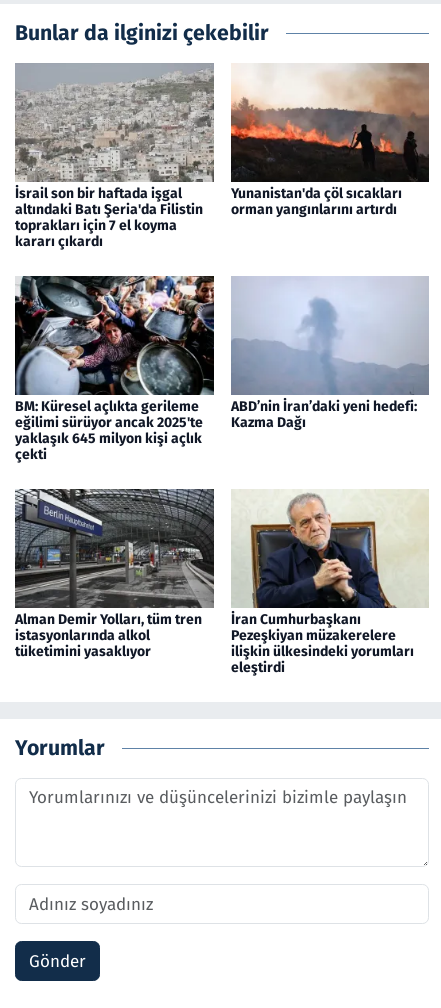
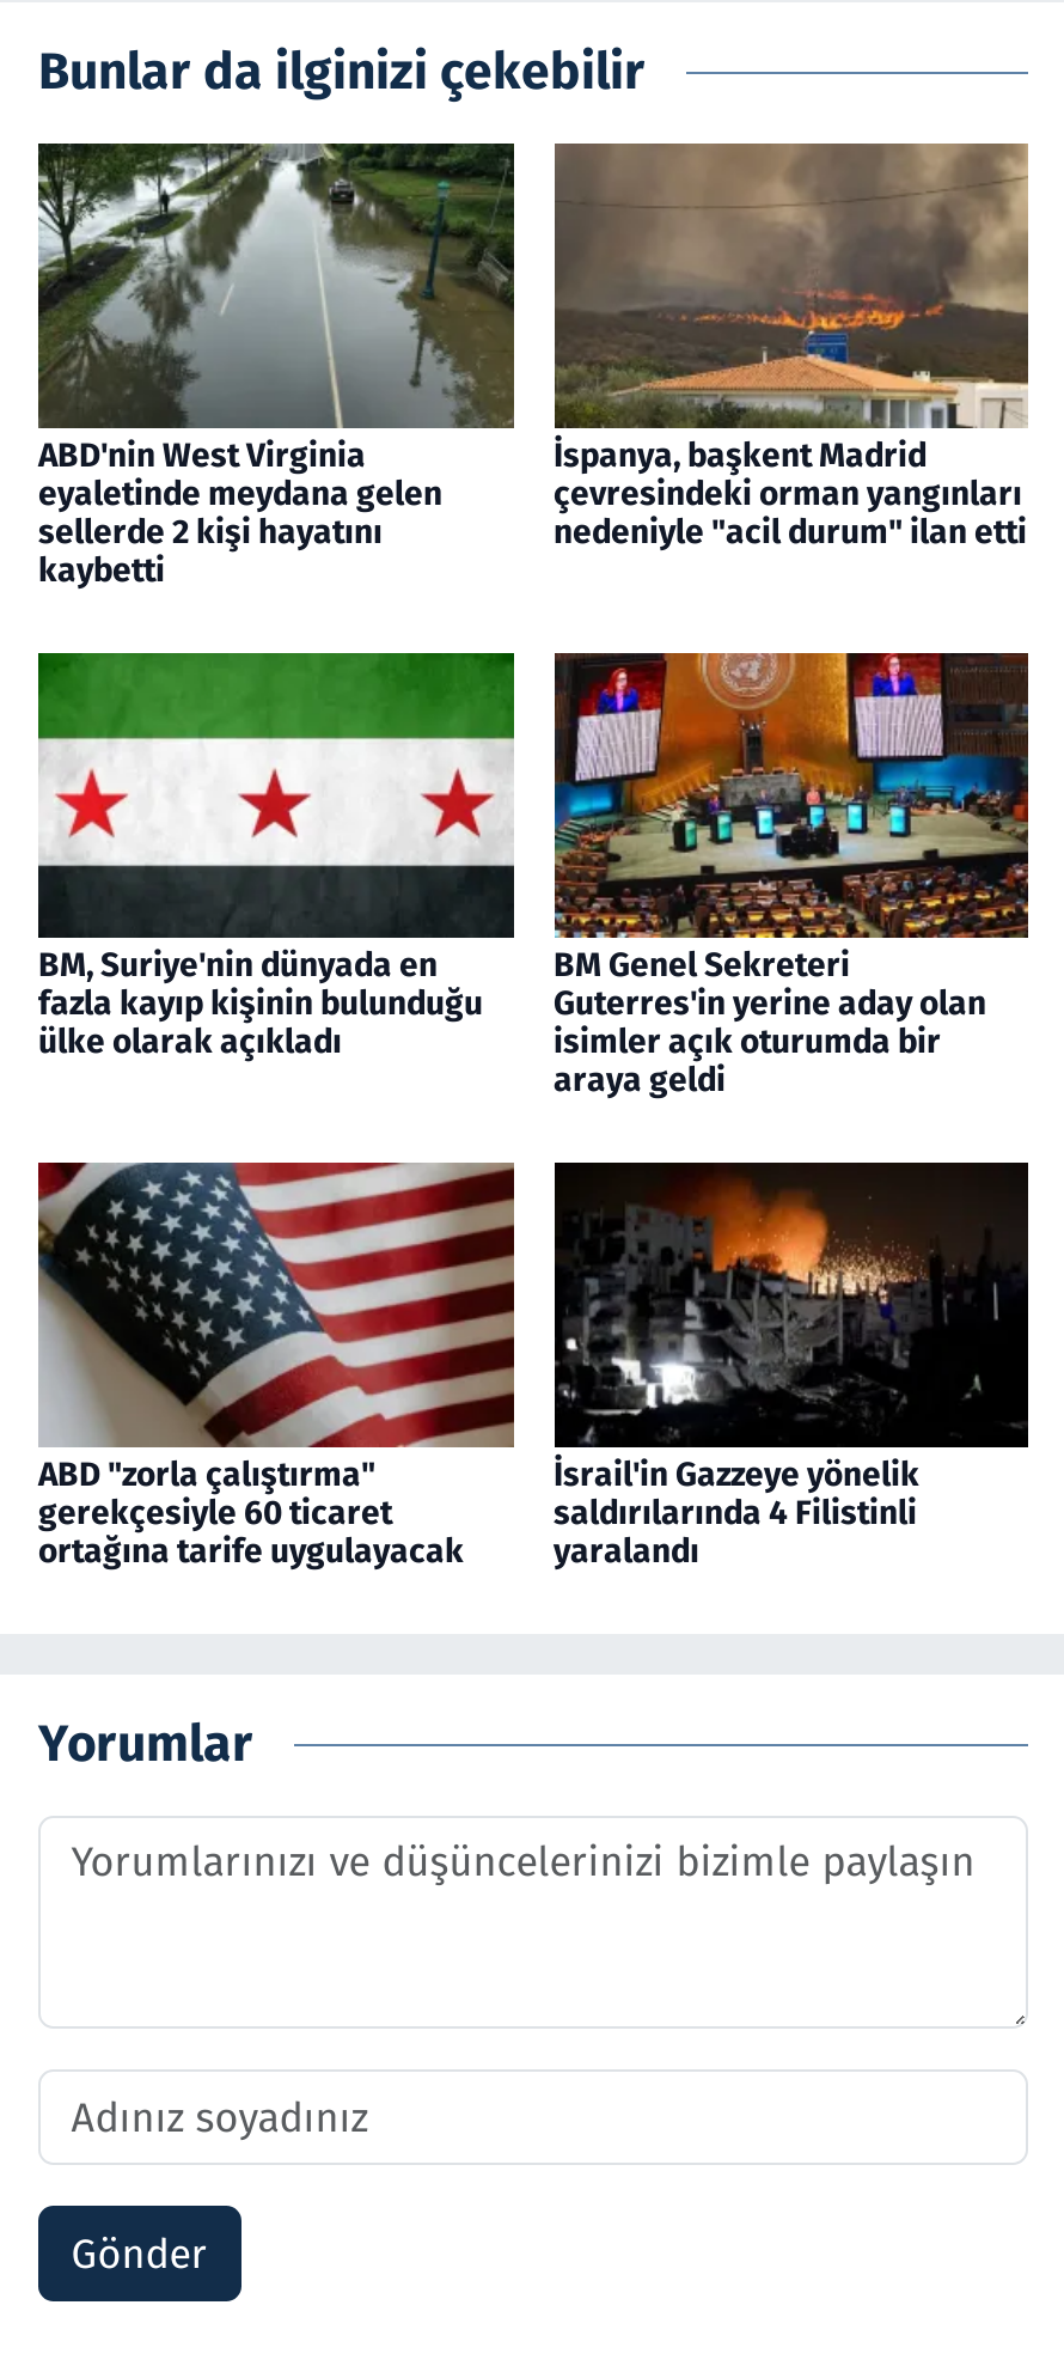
[15,63,214,250] [image] | İsrail son bir haftada işgal | altındaki Batı Şeria'da Filistin | toprakları için 7 el koyma | kararı çıkardı -> [38,144,514,592] [image] | ABD'nin West Virginia | eyaletinde meydana gelen | sellerde 2 kişi hayatını | kaybetti
[230,64,429,218] [image] | Yunanistan'da çöl sıcakları | orman yangınlarını artırdı -> [552,141,1028,554] [image] | İspanya, başkent Madrid | çevresindeki orman yangınları | nedeniyle "acil durum" ilan etti
[14,275,215,463] [image] | BM: Küresel açlıkta gerileme | eğilimi sürüyor ancak 2025'te | yaklaşık 645 milyon kişi açlık | çekti -> [36,651,514,1063] [image] | BM, Suriye'nin dünyada en | fazla kayıp kişinin bulunduğu | ülke olarak açıkladı
[230,276,429,431] [image] | ABD’nin İran’daki yeni hedefi: | Kazma Dağı -> [552,651,1031,1101] [image] | BM Genel Sekreteri | Guterres'in yerine aday olan | isimler açık oturumda bir | araya geldi
[15,488,214,660] [image] | Alman Demir Yolları, tüm tren | istasyonlarında alkol | tüketimini yasaklıyor -> [36,1160,516,1572] [image] | ABD "zorla çalıştırma" | gerekçesiyle 60 ticaret | ortağına tarife uygulayacak
[230,489,429,676] [image] | İran Cumhurbaşkanı | Pezeşkiyan müzakerelere | ilişkin ülkesindeki yorumları | eleştirdi -> [552,1160,1031,1572] [image] | İsrail'in Gazzeye yönelik | saldırılarında 4 Filistinli | yaralandı

